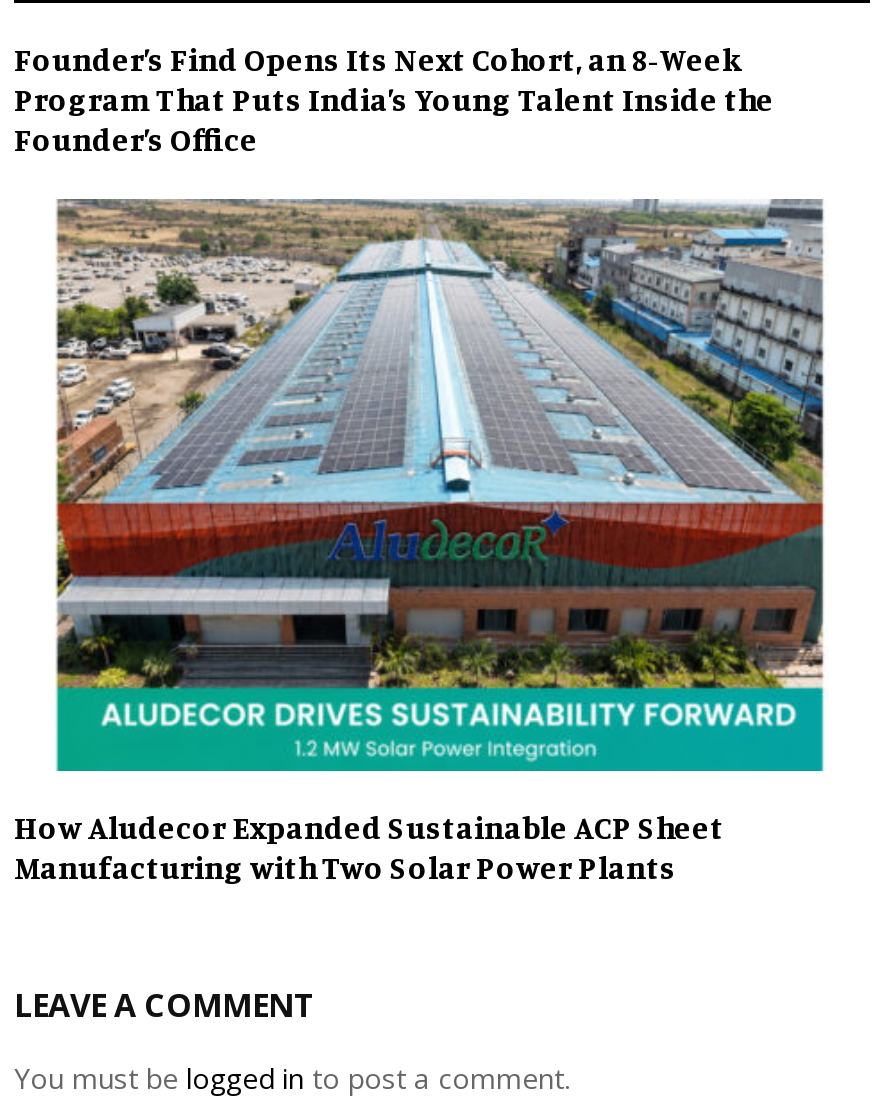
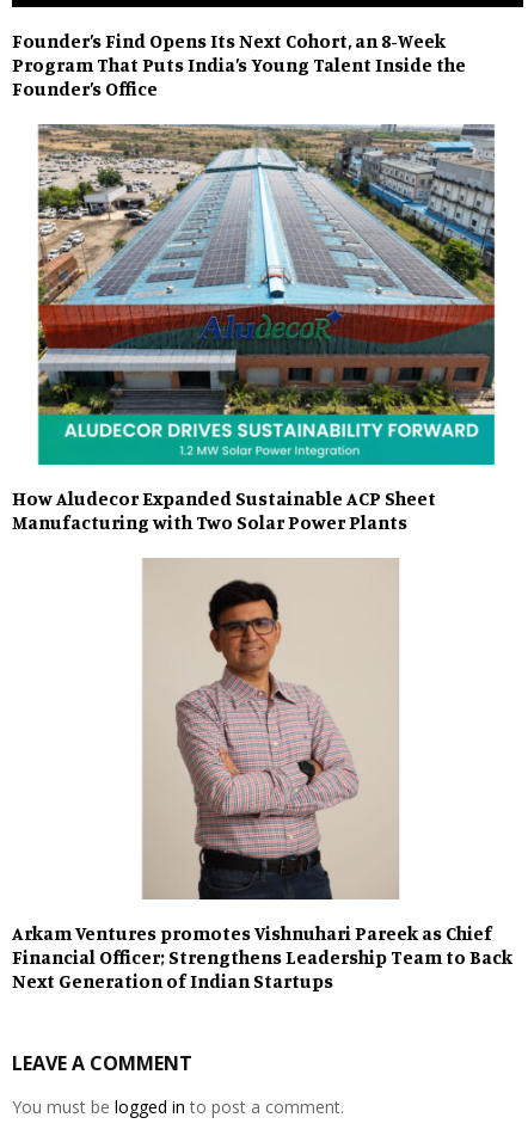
none -> [12,558,512,992] [image] | Arkam Ventures promotes Vishnuhari Pareek as Chief | Financial Officer; Strengthens Leadership Team to Back | Next Generation of Indian Startups

